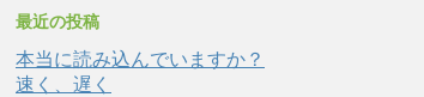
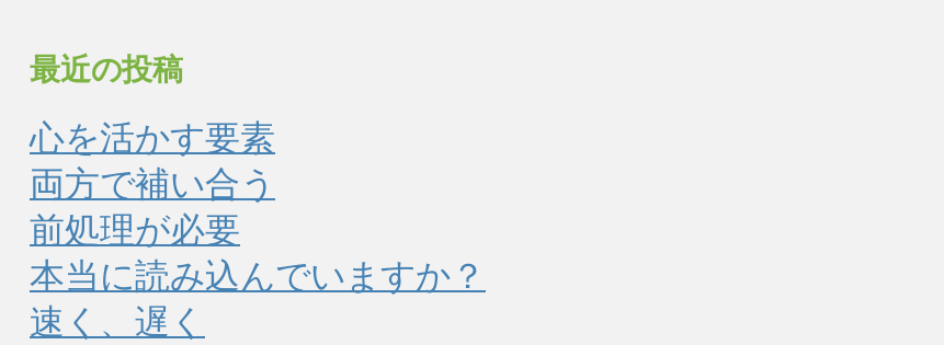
none -> [30,118,275,248] 心を活かす要素 | 両方で補い合う | 前処理が必要

